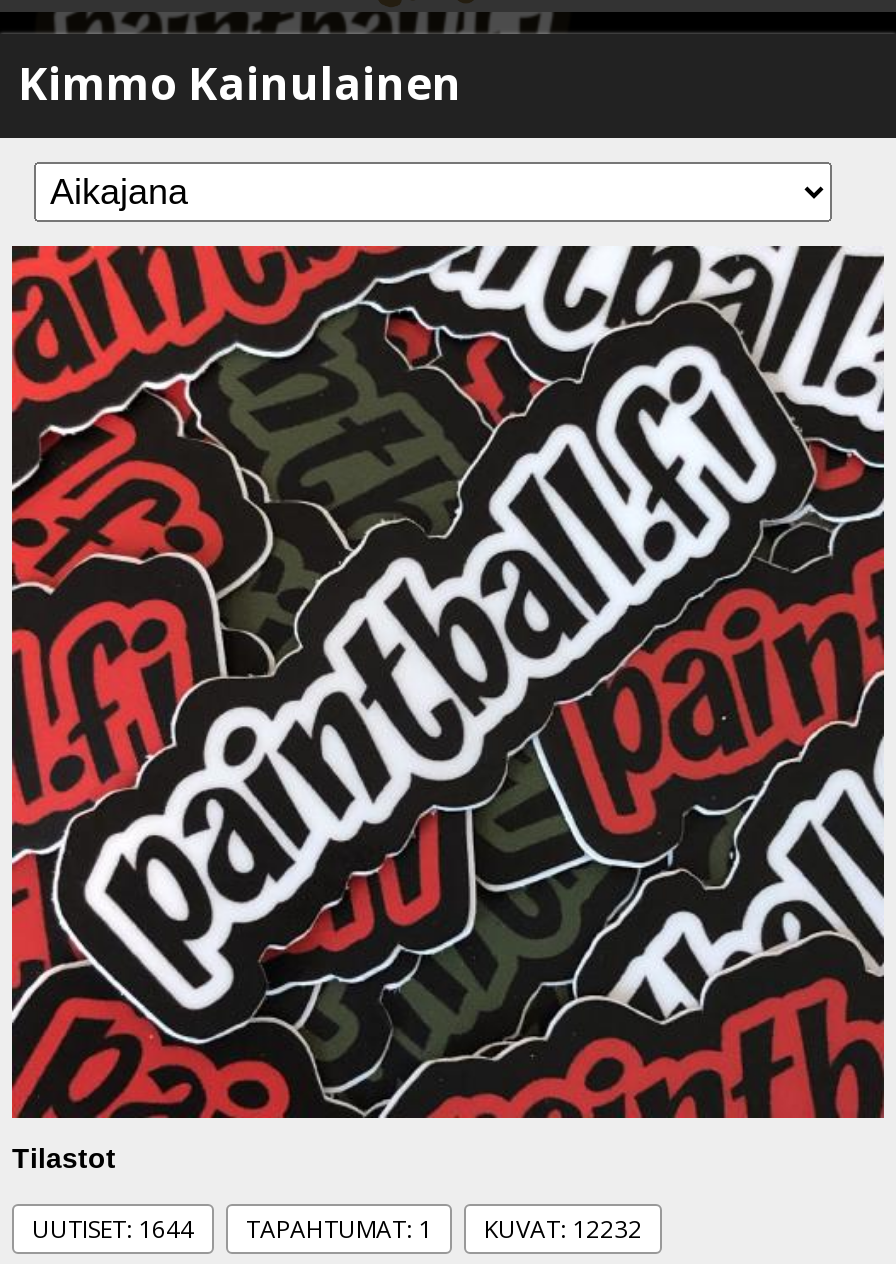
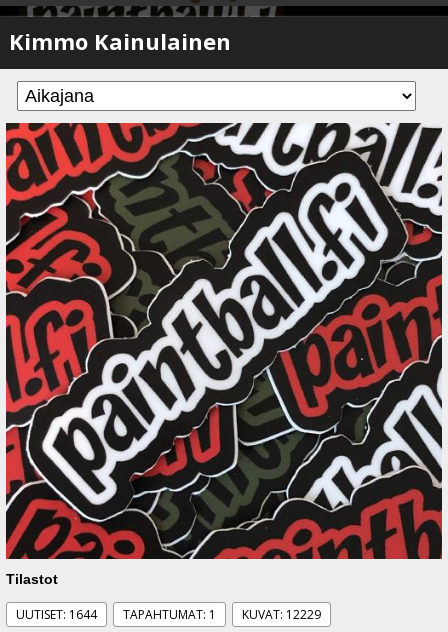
[32,1212,642,1246] UUTISET: 1644 TAPAHTUMAT: 1 KUVAT: 12232 -> [16,606,321,623] UUTISET: 1644 TAPAHTUMAT: 1 KUVAT: 12229

